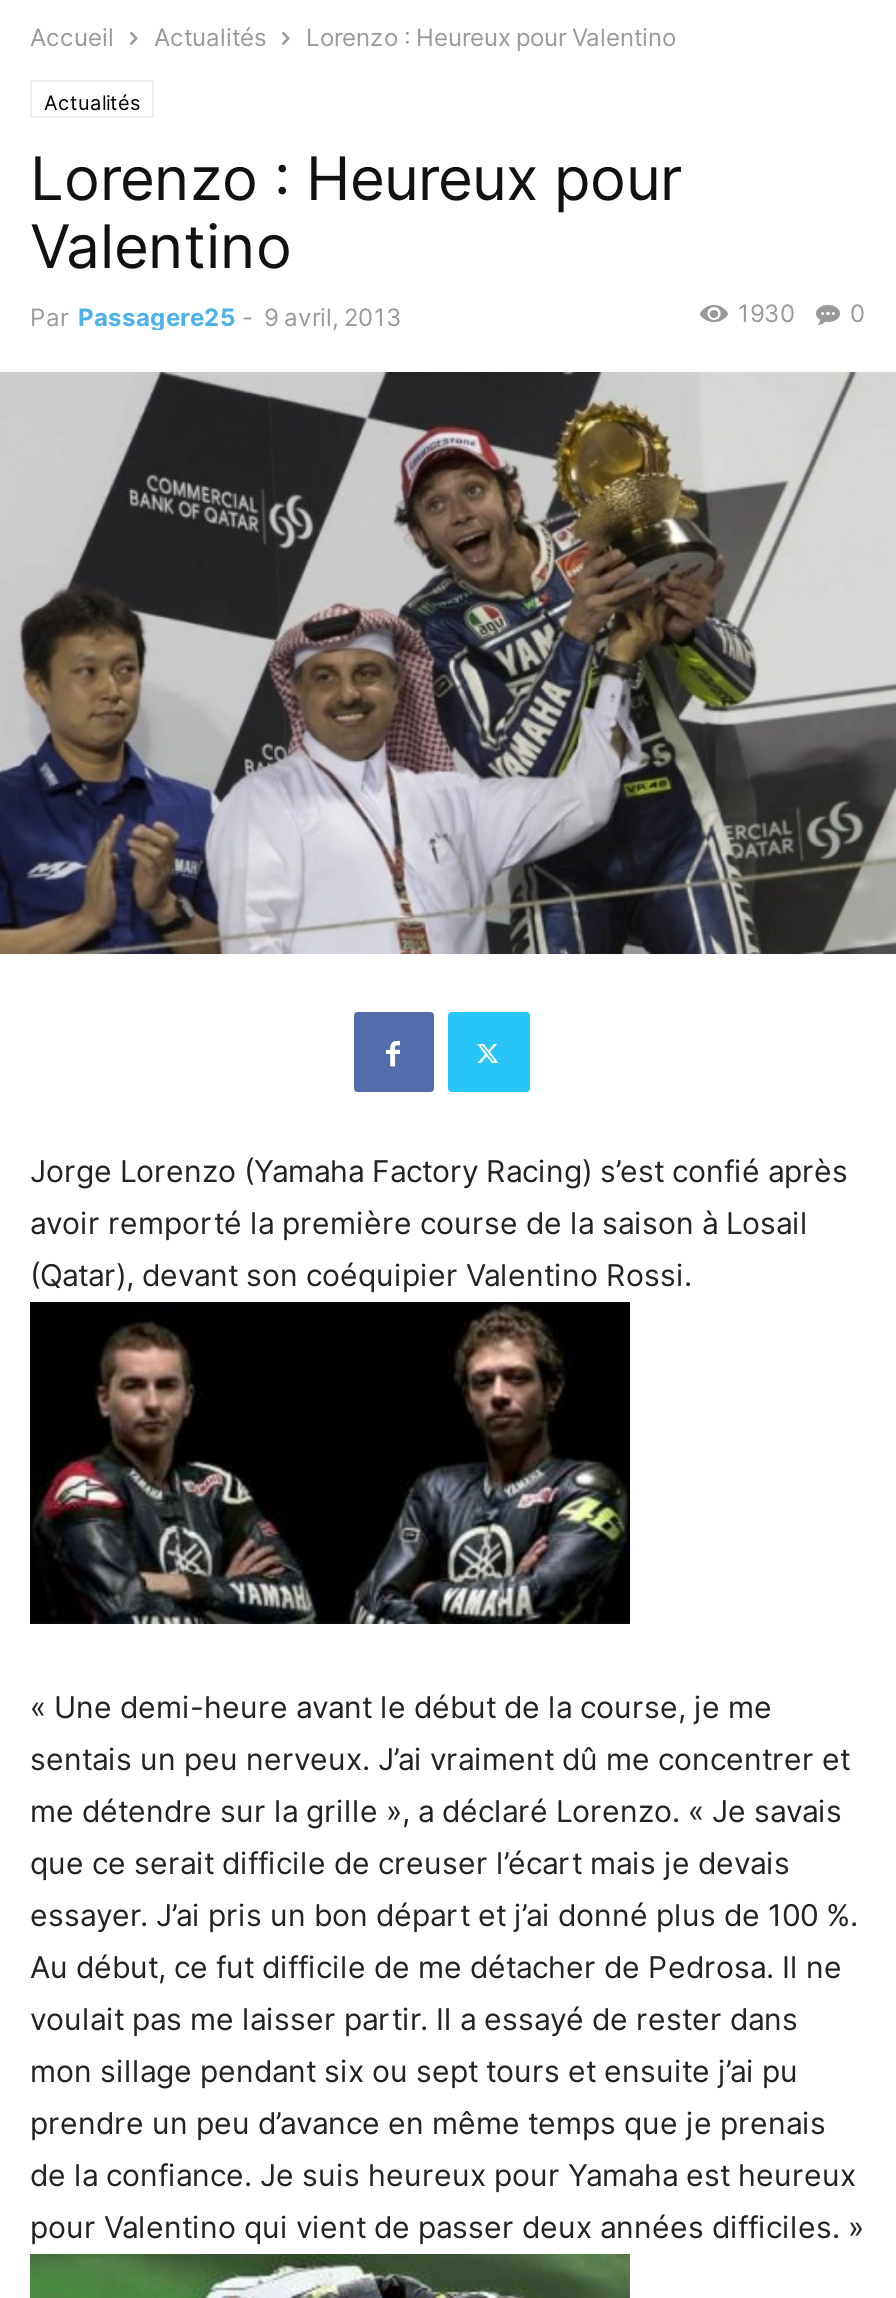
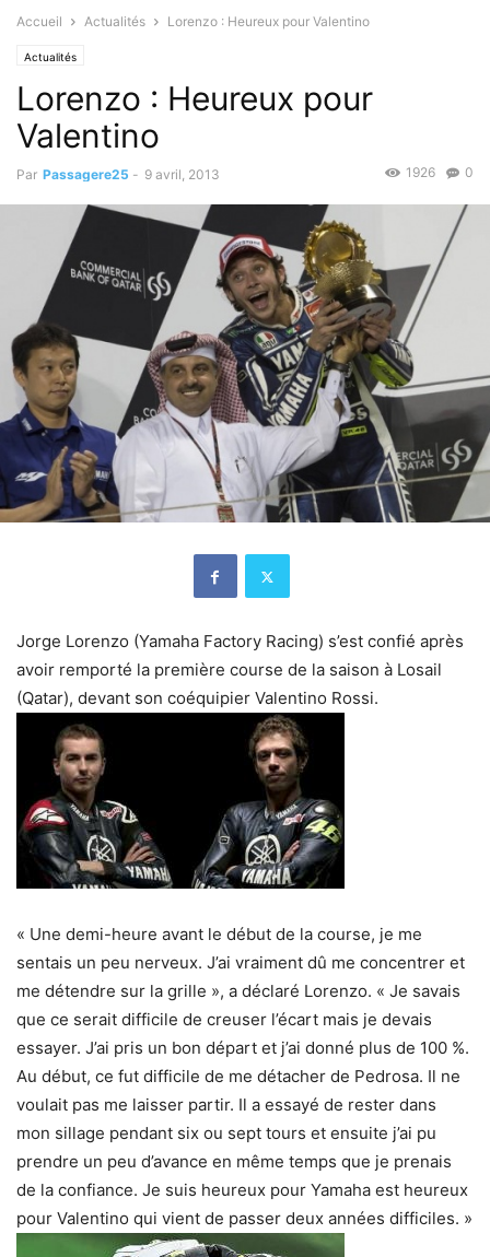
[738,298,866,328] 1930 0 -> [406,164,474,180] 1926 0

